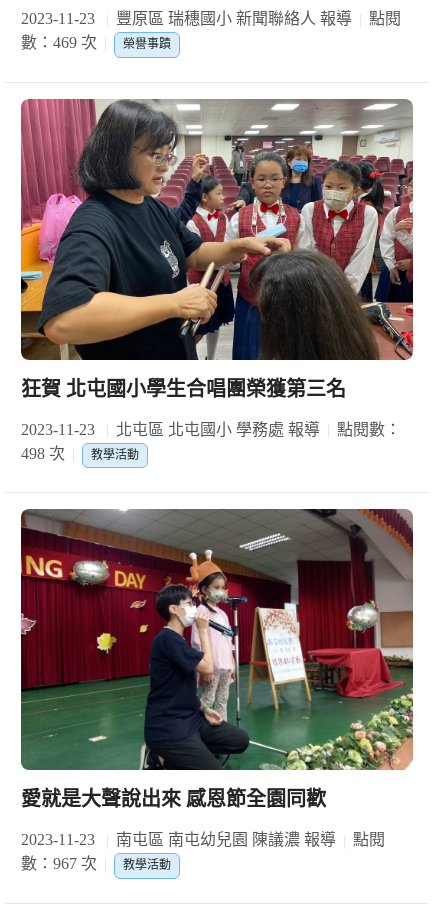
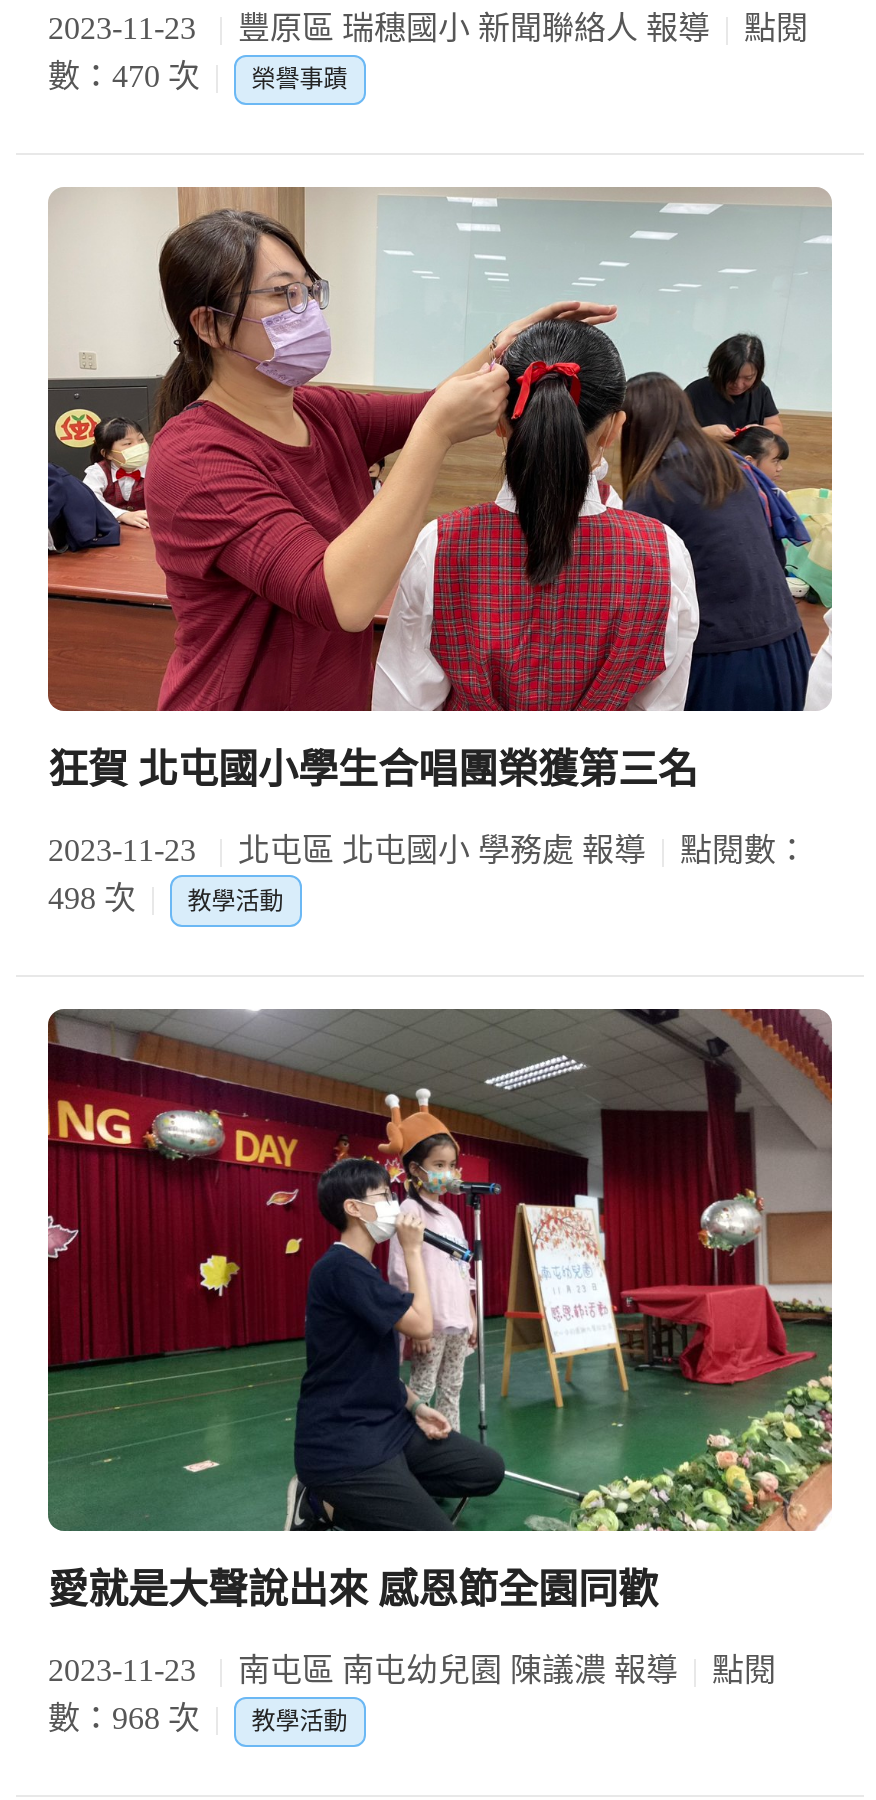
[21,34,171,51] 數：469 次 榮譽事蹟 -> [48,59,348,93] 數：470 次 榮譽事蹟
[20,99,414,361] [image] -> [46,186,834,714] [image]
[21,855,171,872] 數：967 次 教學活動 -> [48,1701,348,1735] 數：968 次 教學活動

